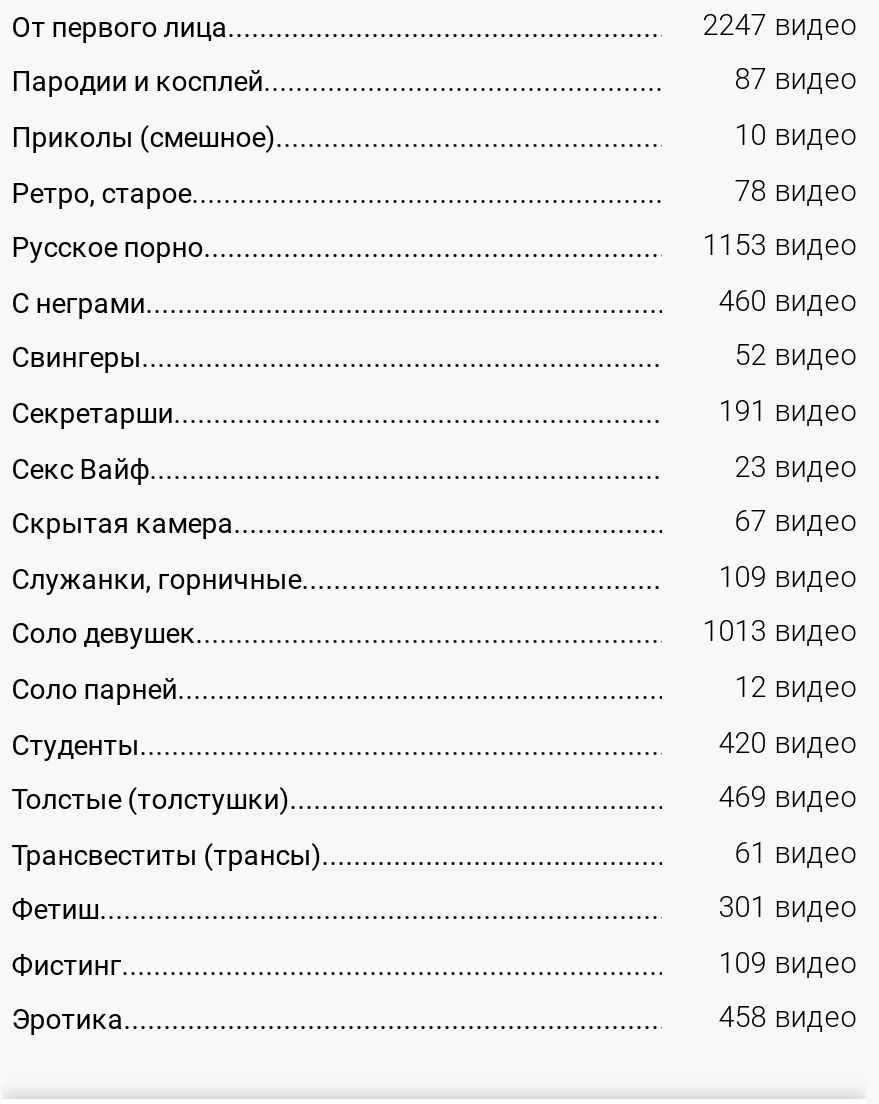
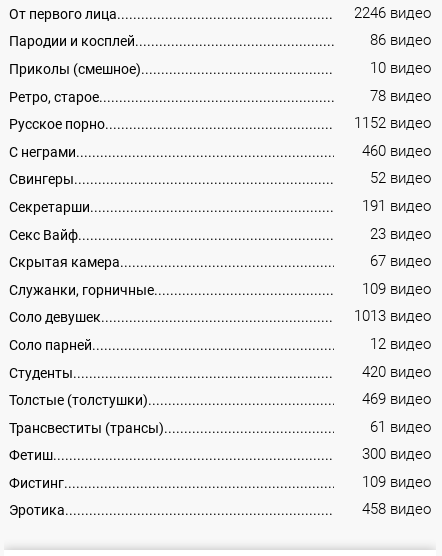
[703,9,857,43] 2247 видео -> [354,5,431,22] 2246 видео
[735,64,857,98] 87 видео -> [370,32,431,49] 86 видео
[703,229,857,263] 1153 видео -> [354,115,431,132] 1152 видео
[719,892,857,926] 301 видео -> [362,446,431,463] 300 видео

